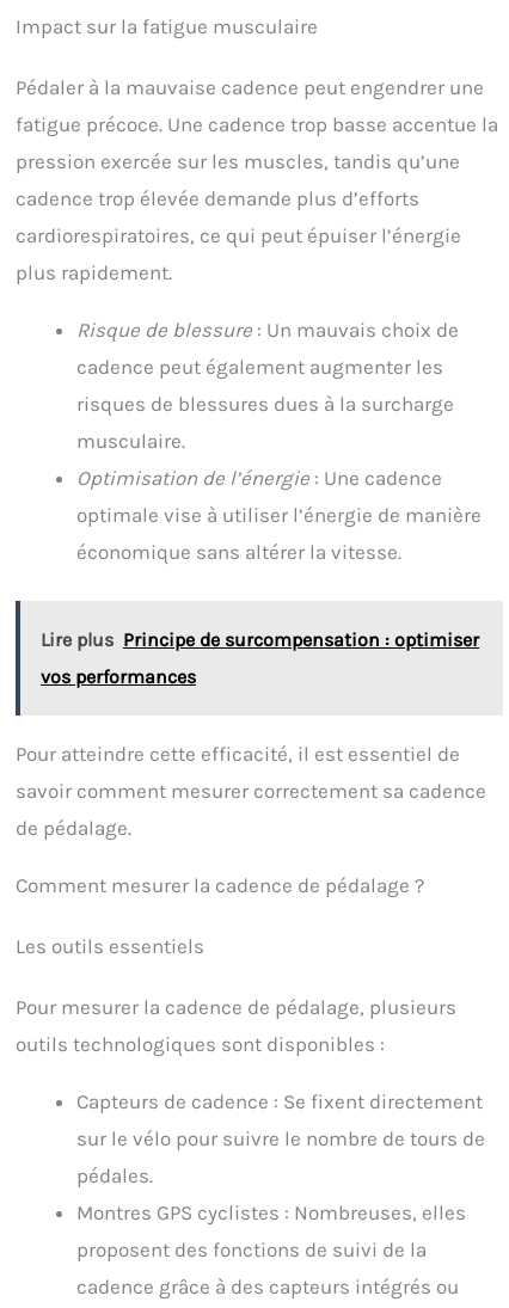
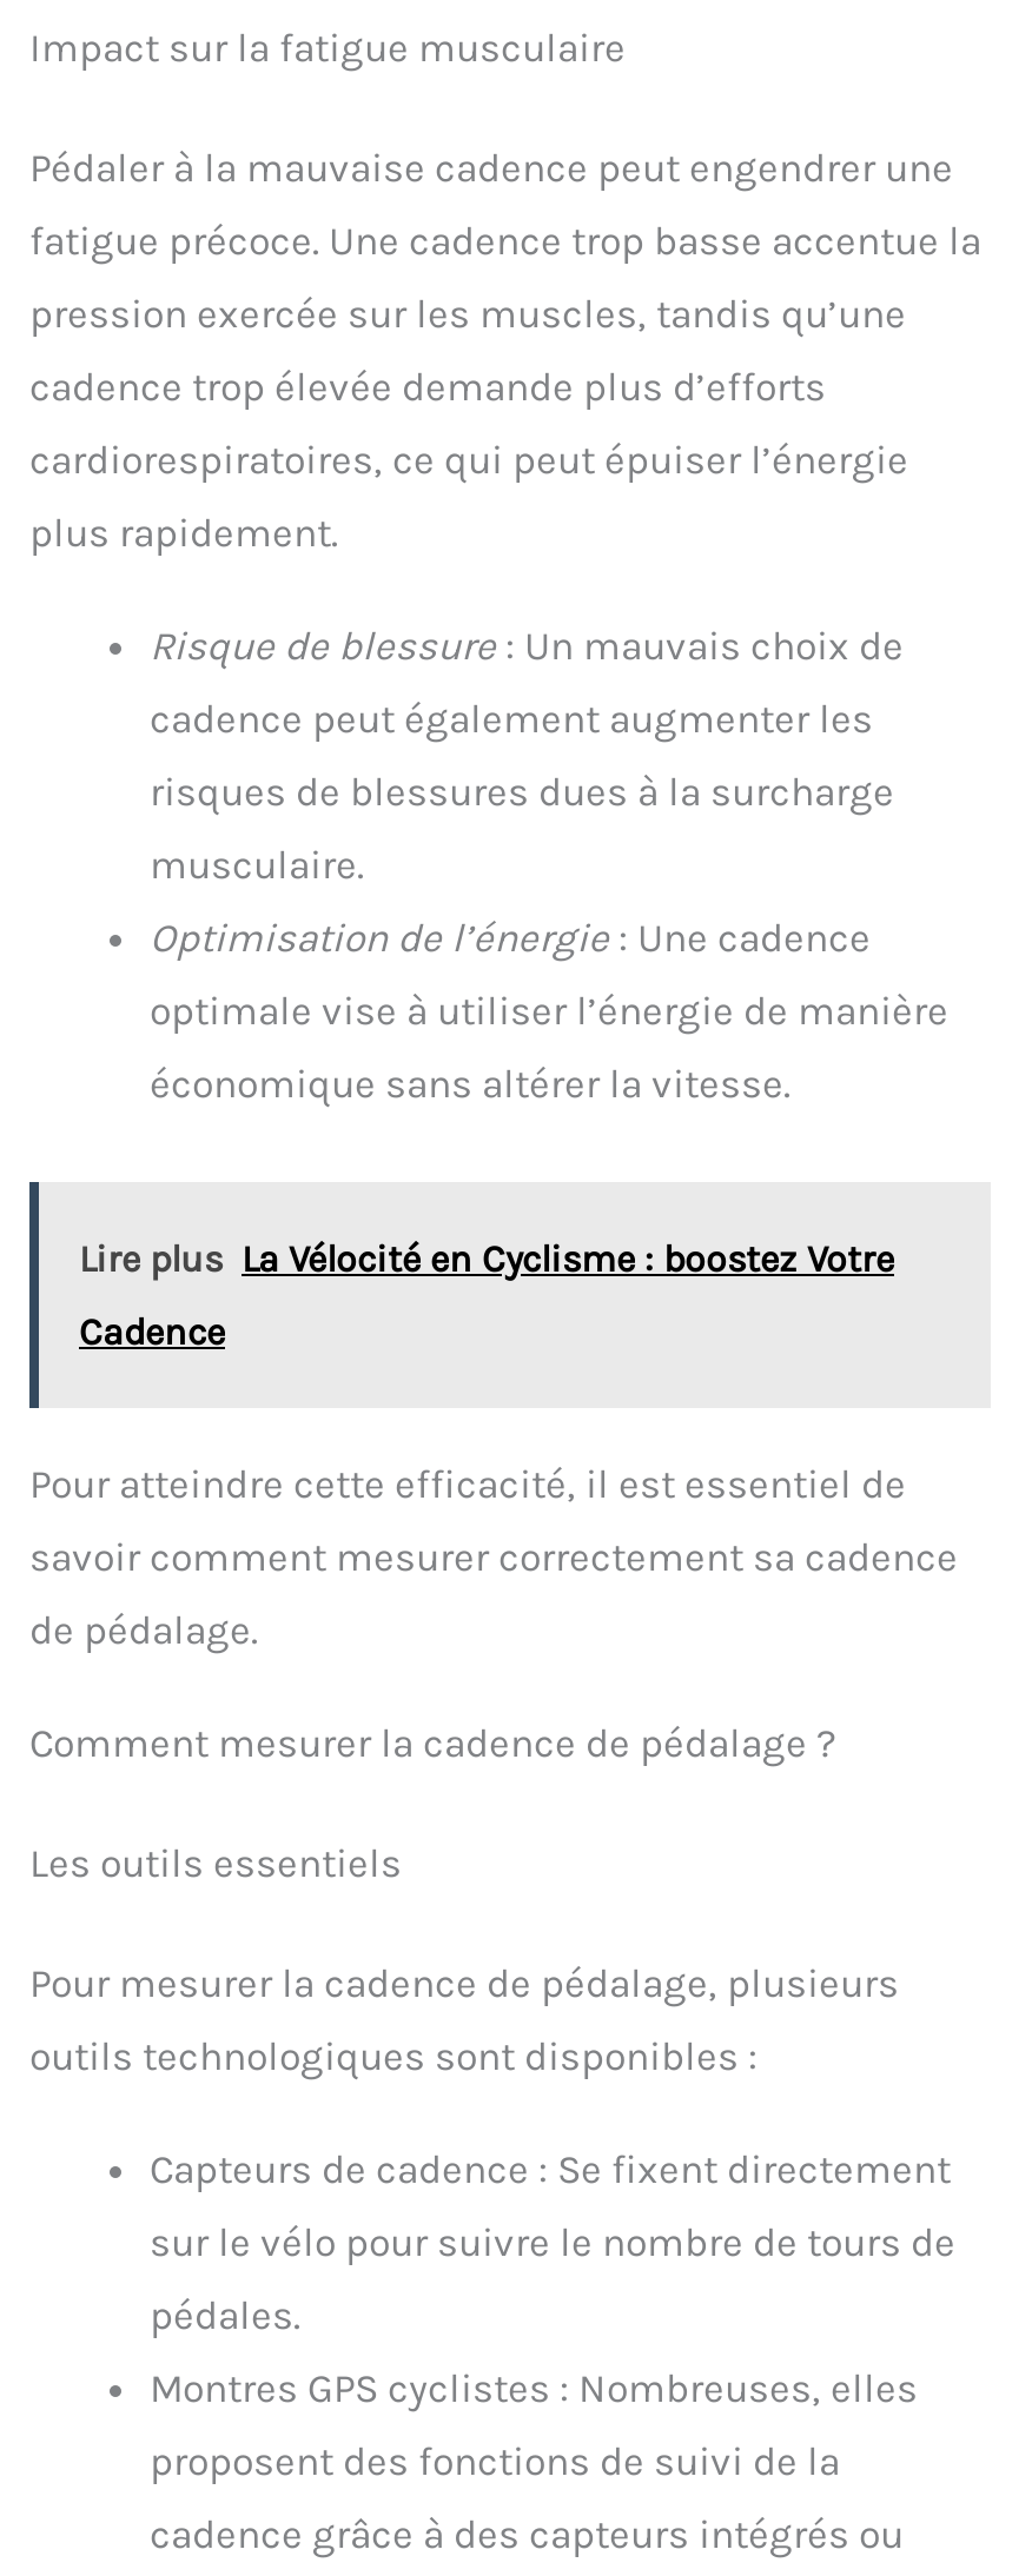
[41,628,479,651] Lire plus Principe de surcompensation : optimiser -> [79,1236,894,1281] Lire plus La Vélocité en Cyclisme : boostez Votre
[41,665,196,688] vos performances -> [79,1309,225,1354] Cadence

